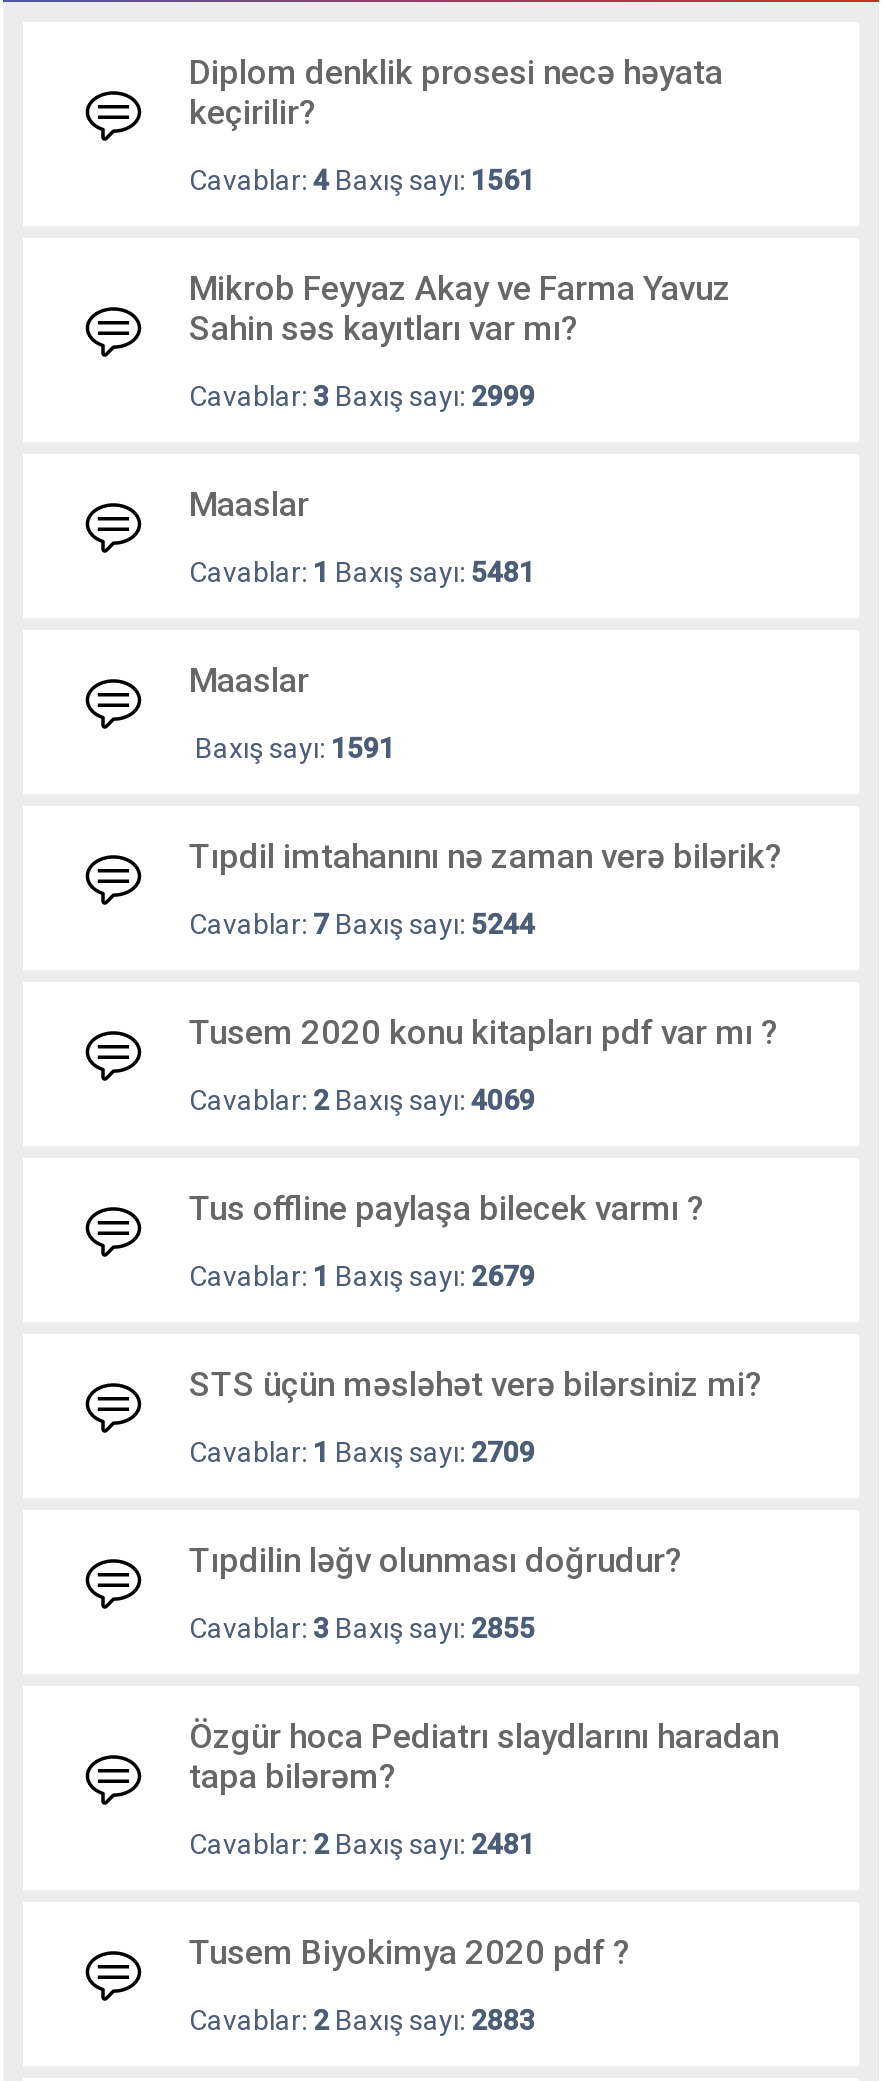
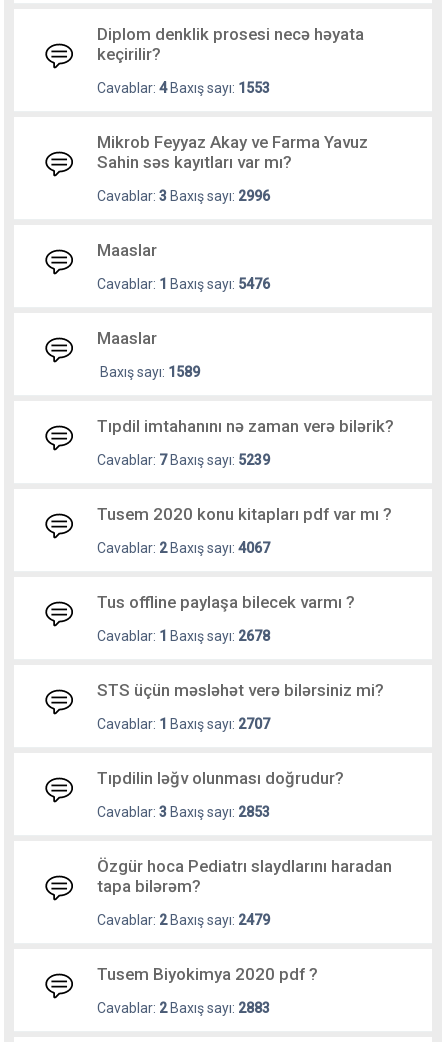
[189,164,535,196] Cavablar: 4 Baxış sayı: 1561 -> [97,80,270,96] Cavablar: 4 Baxış sayı: 1553
[189,380,535,412] Cavablar: 3 Baxış sayı: 2999 -> [97,188,270,204] Cavablar: 3 Baxış sayı: 2996
[189,556,535,588] Cavablar: 1 Baxış sayı: 5481 -> [97,276,270,292] Cavablar: 1 Baxış sayı: 5476
[189,732,395,764] Baxış sayı: 1591 -> [97,364,200,380] Baxış sayı: 1589
[189,908,535,940] Cavablar: 7 Baxış sayı: 5244 -> [97,452,270,468] Cavablar: 7 Baxış sayı: 5239
[189,1084,535,1116] Cavablar: 2 Baxış sayı: 4069 -> [97,540,270,556] Cavablar: 2 Baxış sayı: 4067
[189,1260,535,1292] Cavablar: 1 Baxış sayı: 2679 -> [97,628,270,644] Cavablar: 1 Baxış sayı: 2678
[189,1436,535,1468] Cavablar: 1 Baxış sayı: 2709 -> [97,716,270,732] Cavablar: 1 Baxış sayı: 2707
[189,1612,535,1644] Cavablar: 3 Baxış sayı: 2855 -> [97,804,270,820] Cavablar: 3 Baxış sayı: 2853
[189,1828,535,1860] Cavablar: 2 Baxış sayı: 2481 -> [97,912,270,928] Cavablar: 2 Baxış sayı: 2479

